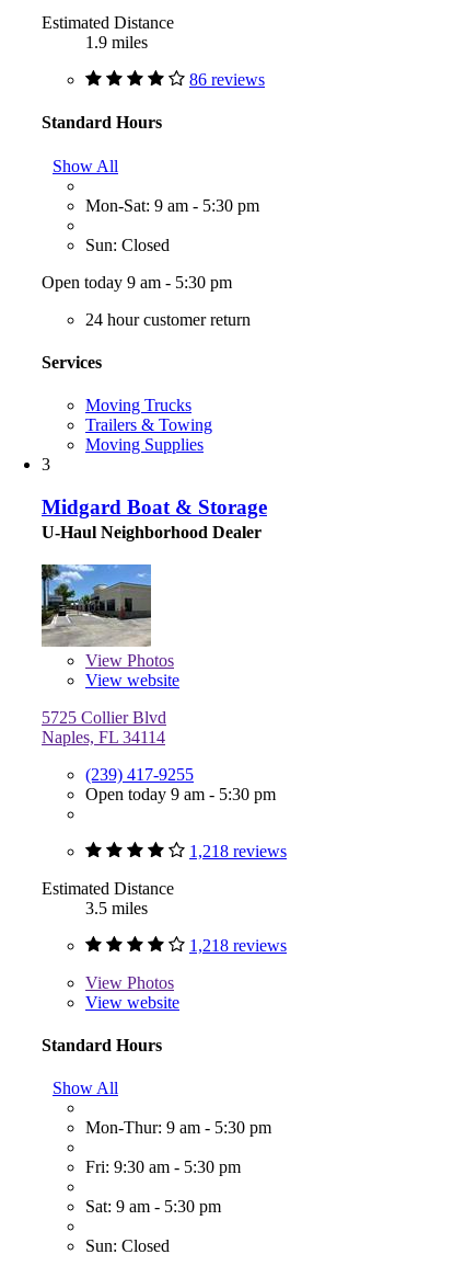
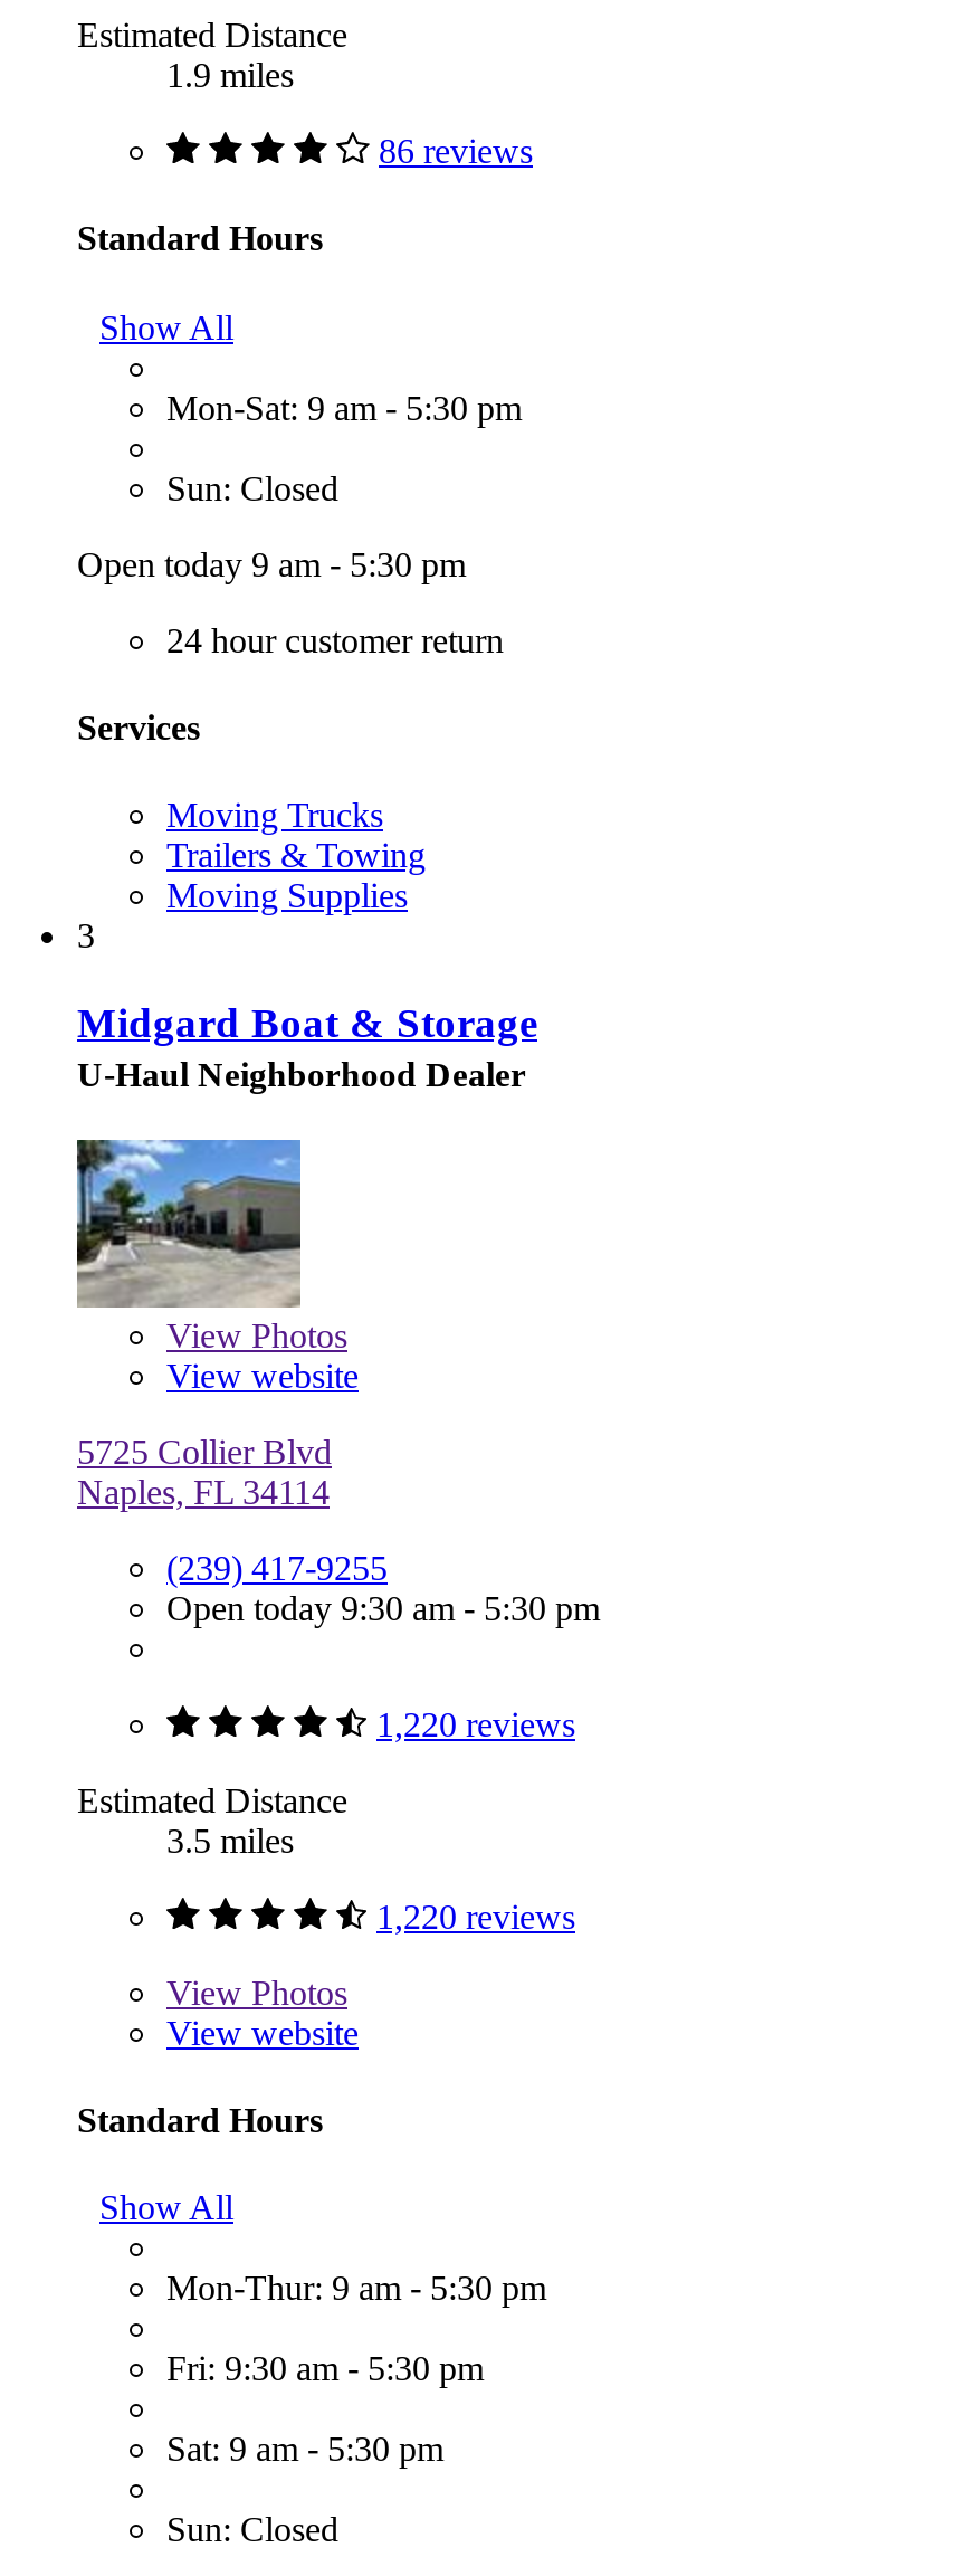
[85,784,276,803] Open today 9 am - 5:30 pm -> [166,1588,600,1626] Open today 9:30 am - 5:30 pm
[189,841,287,860] 1,218 reviews -> [376,1704,575,1742] 1,220 reviews
[189,936,287,954] 1,218 reviews -> [376,1897,575,1935] 1,220 reviews

